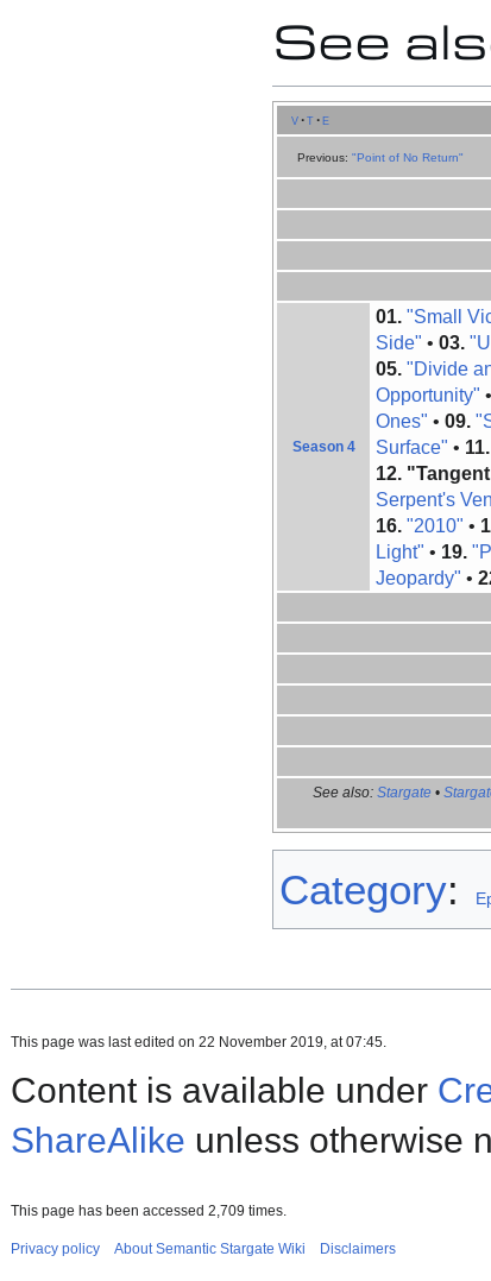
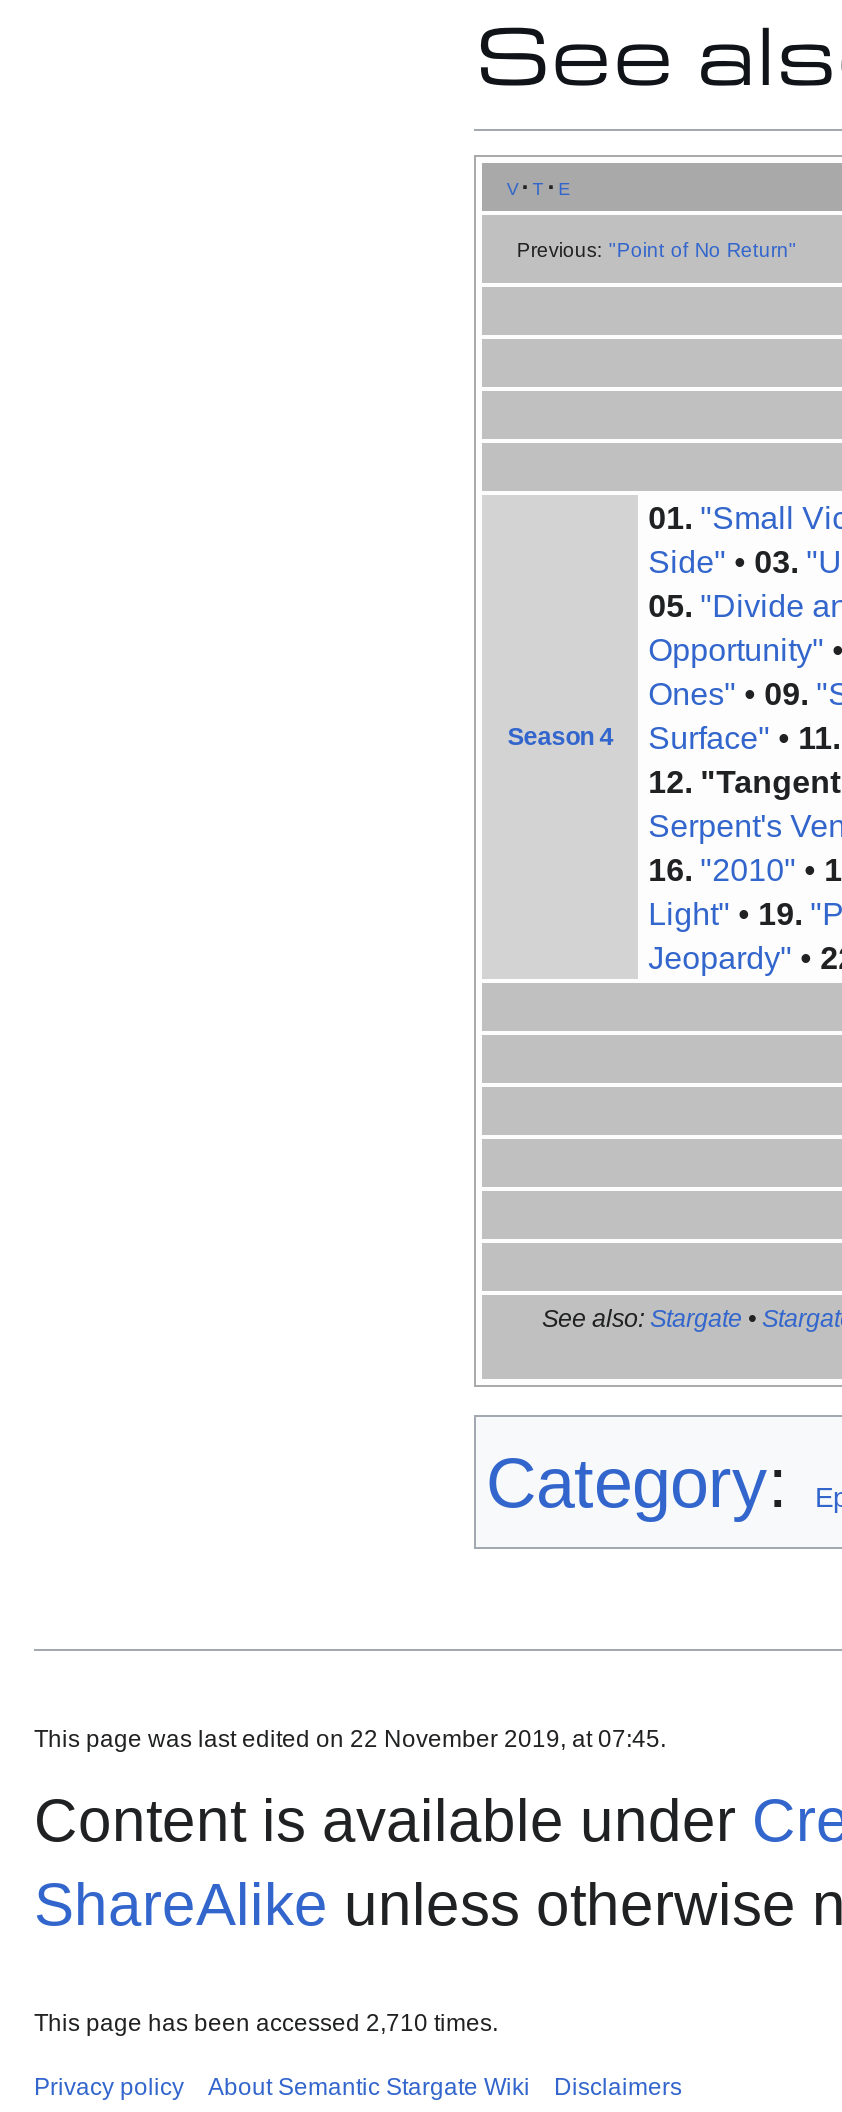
[11,1203,287,1220] This page has been accessed 2,709 times. -> [34,2010,498,2038] This page has been accessed 2,710 times.

